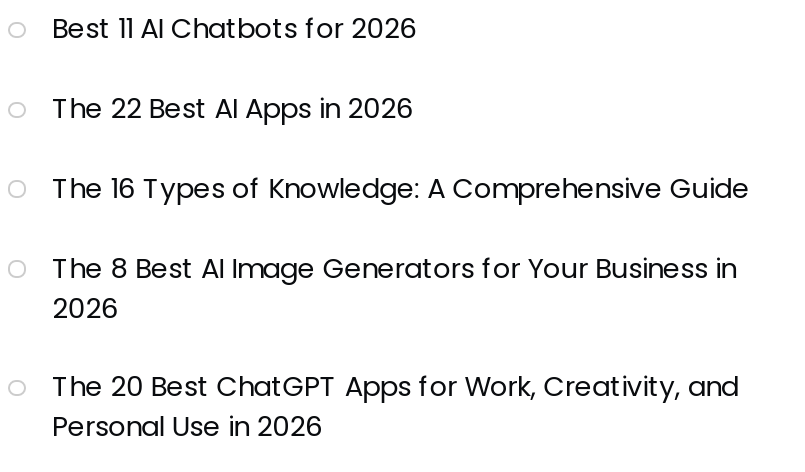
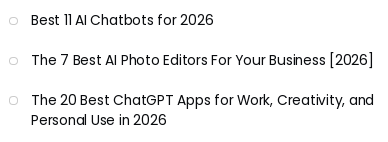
[52,90,749,327] The 22 Best AI Apps in 2026 | The 16 Types of Knowledge: A Comprehensive Guide | The 8 Best AI Image Generators for Your Business in | 2026 -> [31,51,374,70] The 7 Best AI Photo Editors For Your Business [2026]

